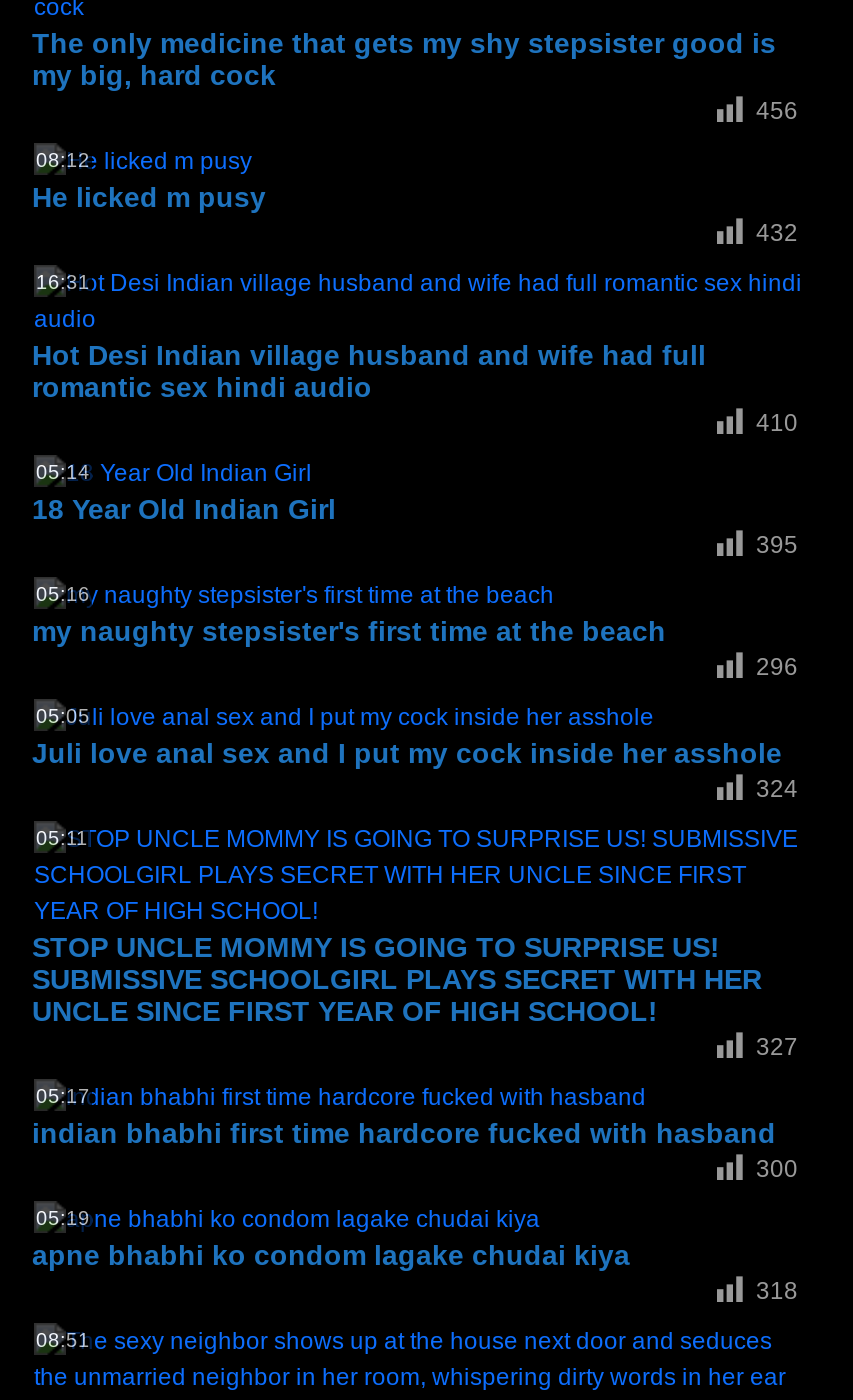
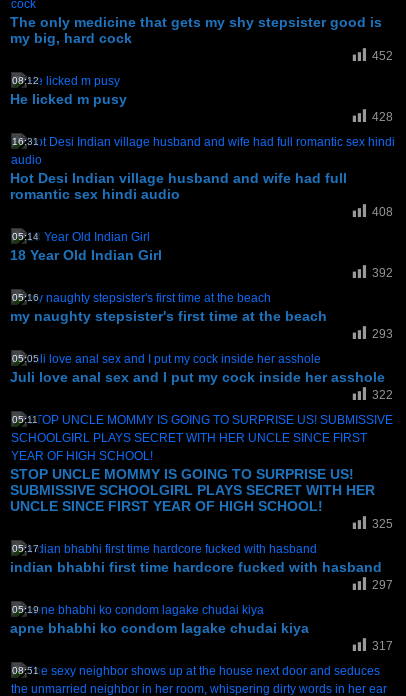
[756,97,798,125] 456 -> [372,49,393,63] 452
[756,219,798,247] 432 -> [372,110,393,124] 428
[756,409,798,437] 410 -> [372,205,393,219] 408
[756,531,798,559] 395 -> [372,266,393,280] 392
[756,653,798,681] 296 -> [372,327,393,341] 293
[756,775,798,803] 324 -> [372,388,393,402] 322
[756,1033,798,1061] 327 -> [372,517,393,531] 325
[756,1155,798,1183] 300 -> [372,578,393,592] 297
[756,1277,798,1305] 318 -> [372,639,393,653] 317

